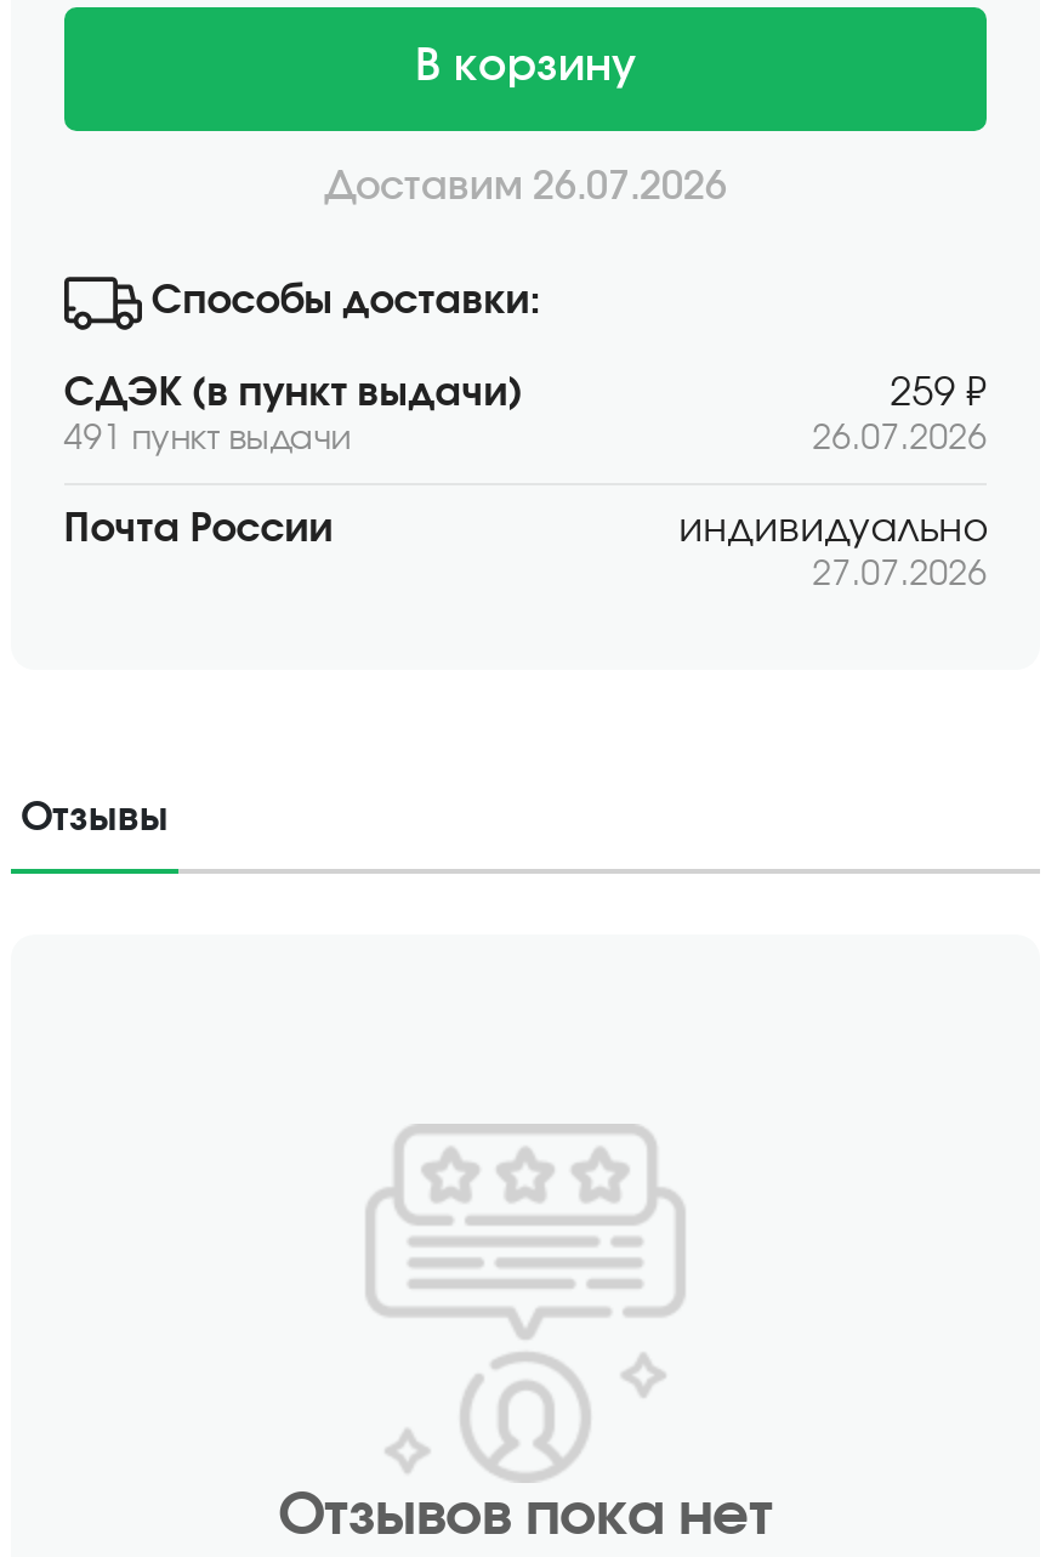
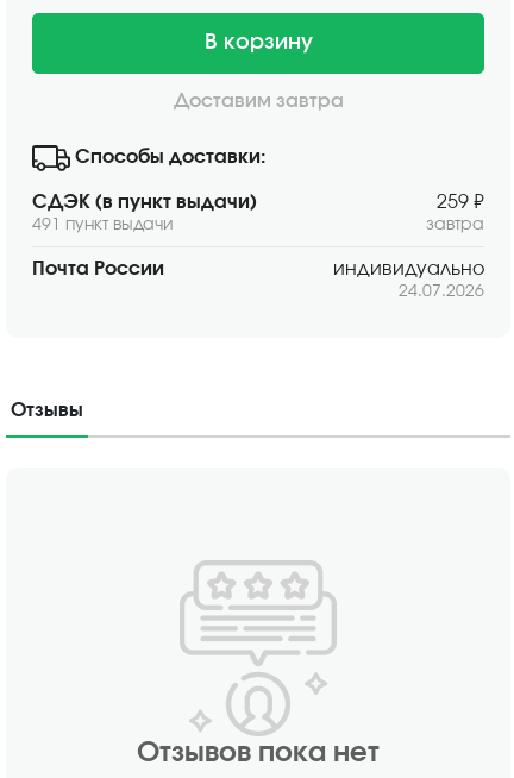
[324,167,727,206] Доставим 26.07.2026 -> [173,91,343,110] Доставим завтра
[813,421,987,455] 26.07.2026 -> [426,216,485,233] завтра
[813,557,987,591] 27.07.2026 -> [399,283,485,299] 24.07.2026

